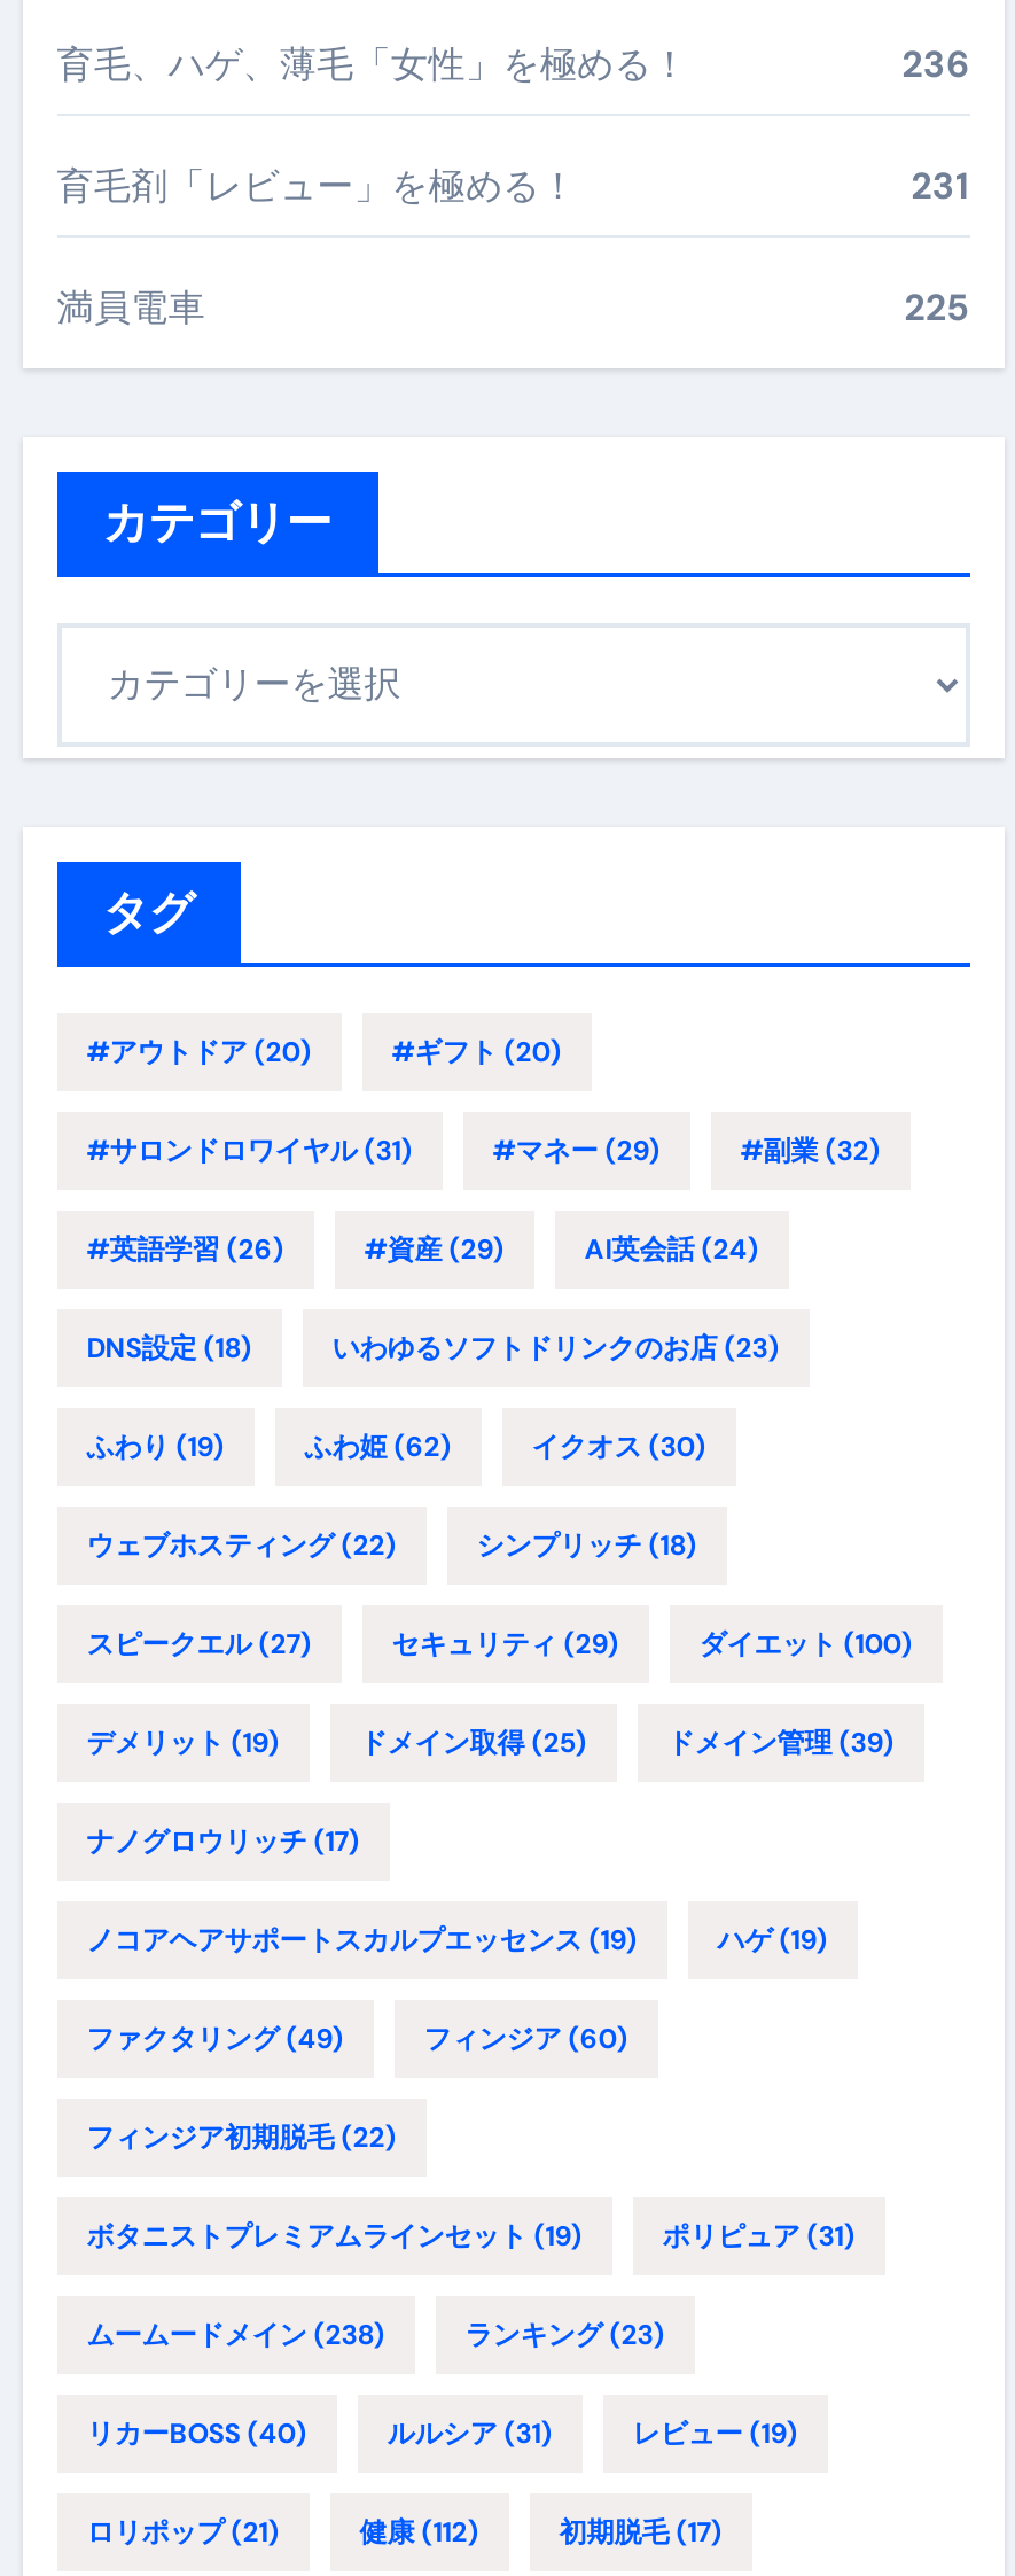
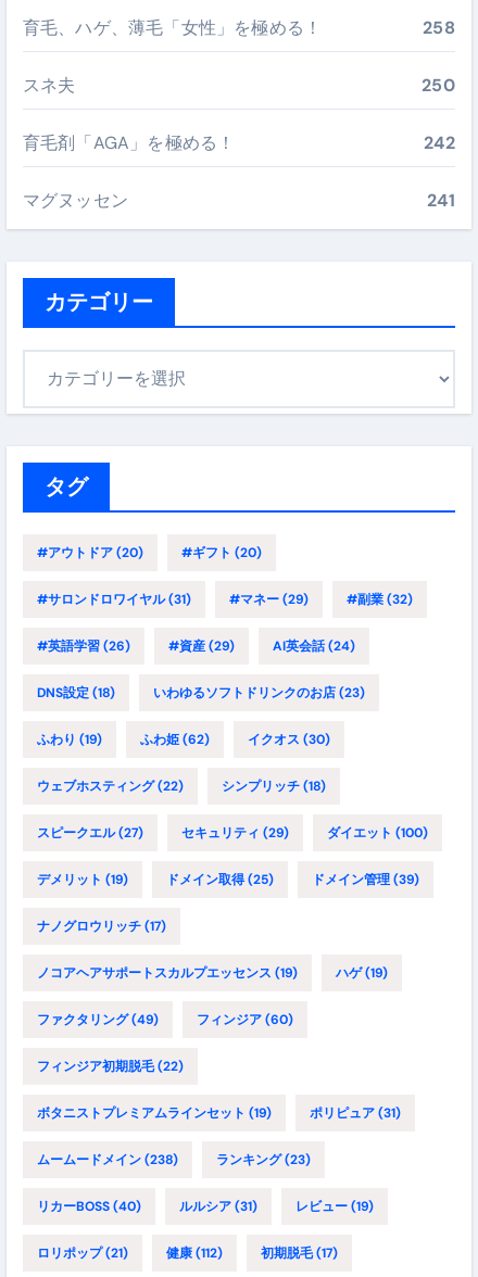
[57,40,970,332] 236 | 育毛剤「レビュー」を極める！ | 231 | 満員電車 | 225 -> [23,16,455,212] 258 | スネ夫 | 250 | 育毛剤「AGA」を極める！ | 242 | マグヌッセン | 241

